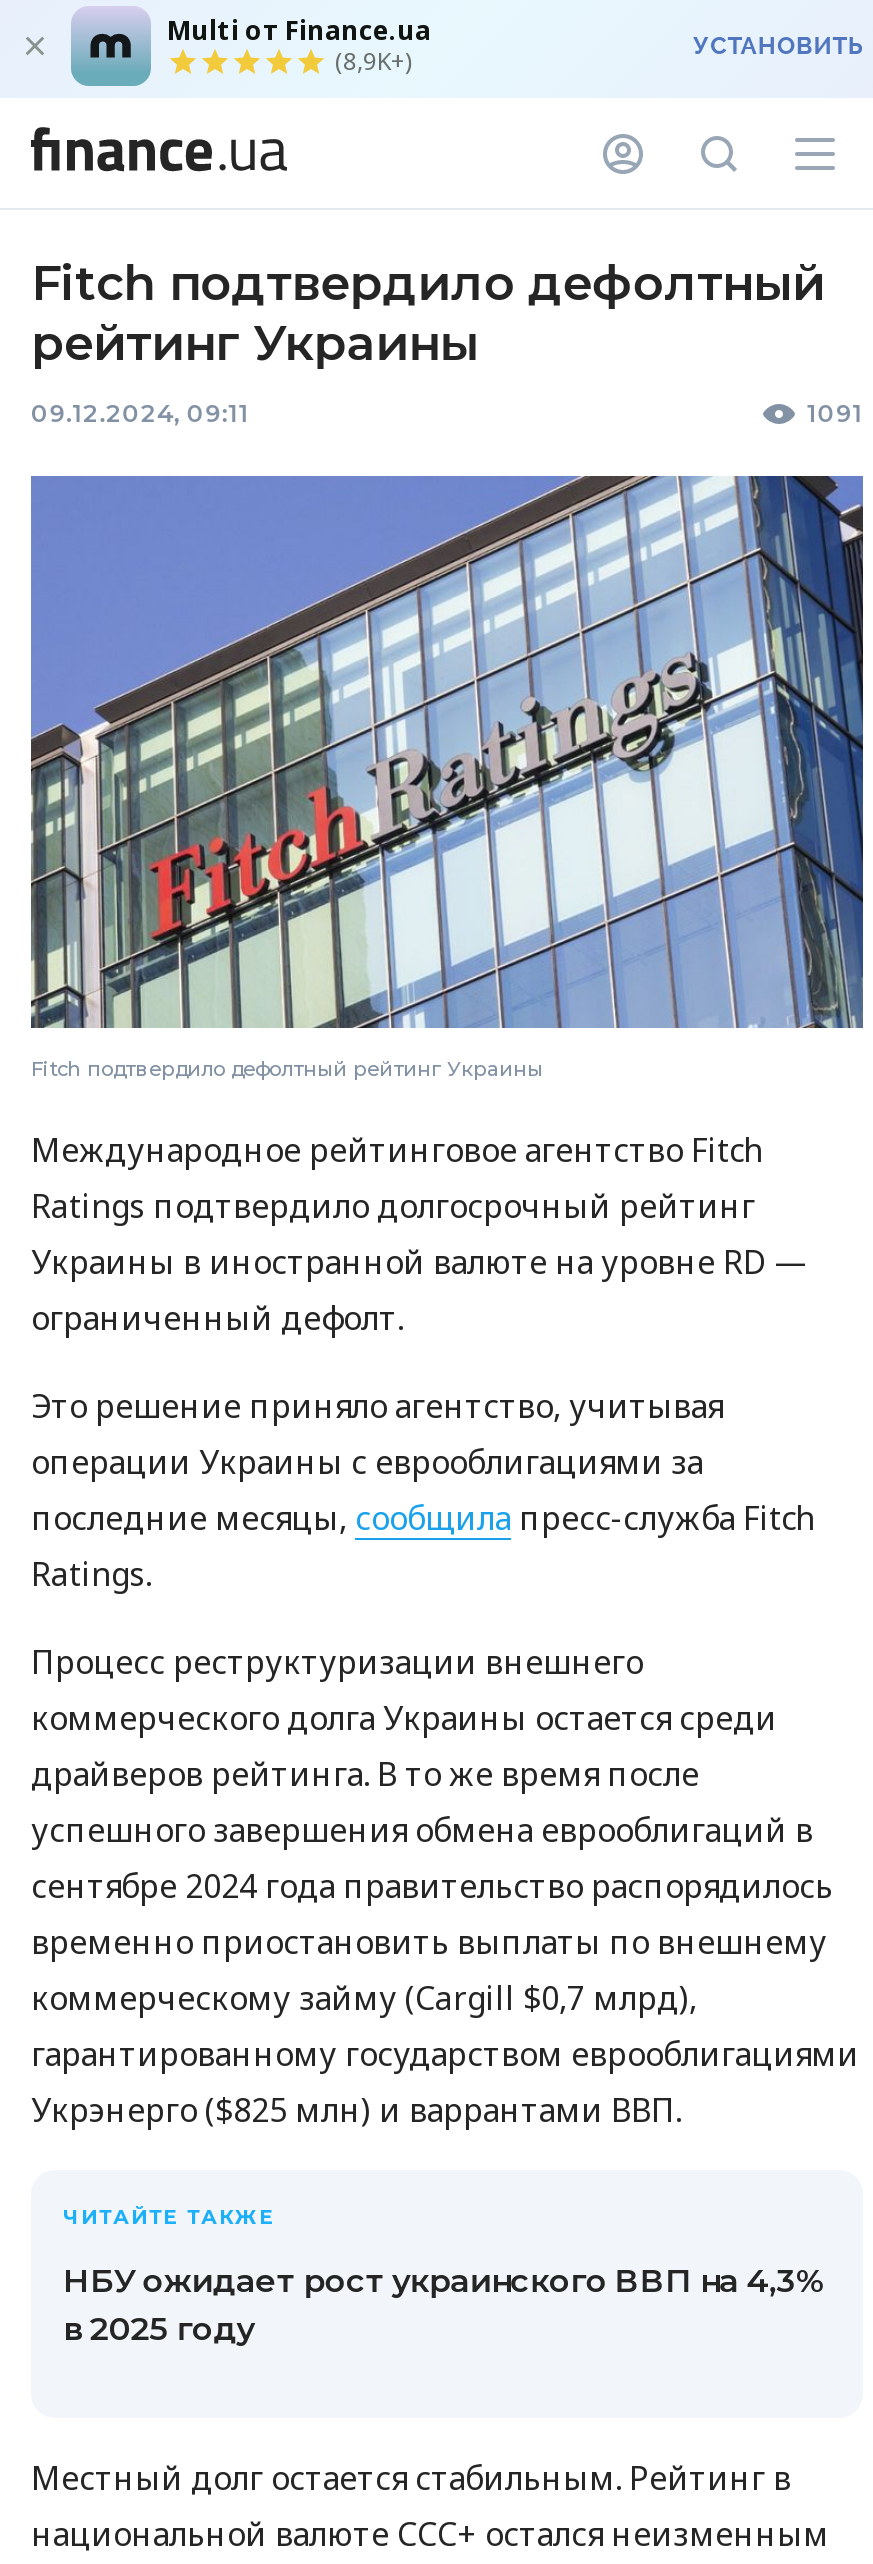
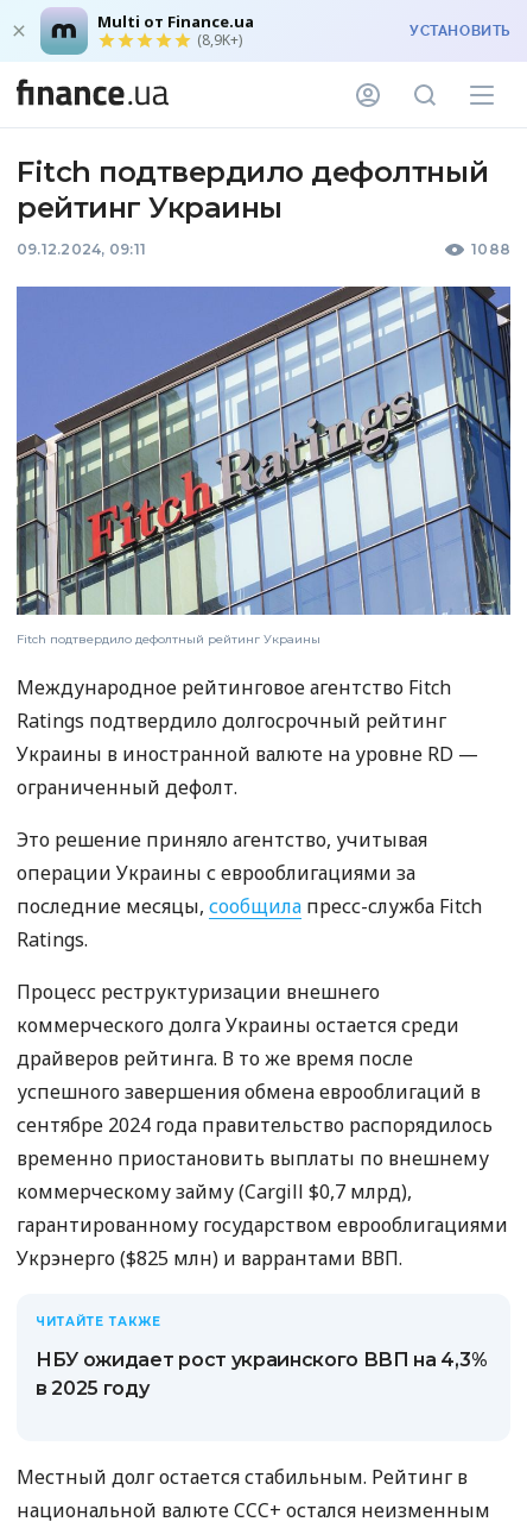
[807,398,863,428] 1091 -> [471,240,510,258] 1088

